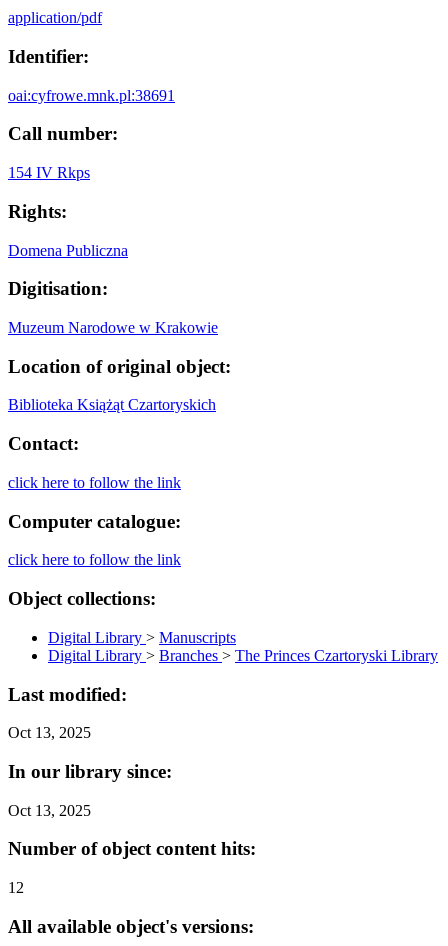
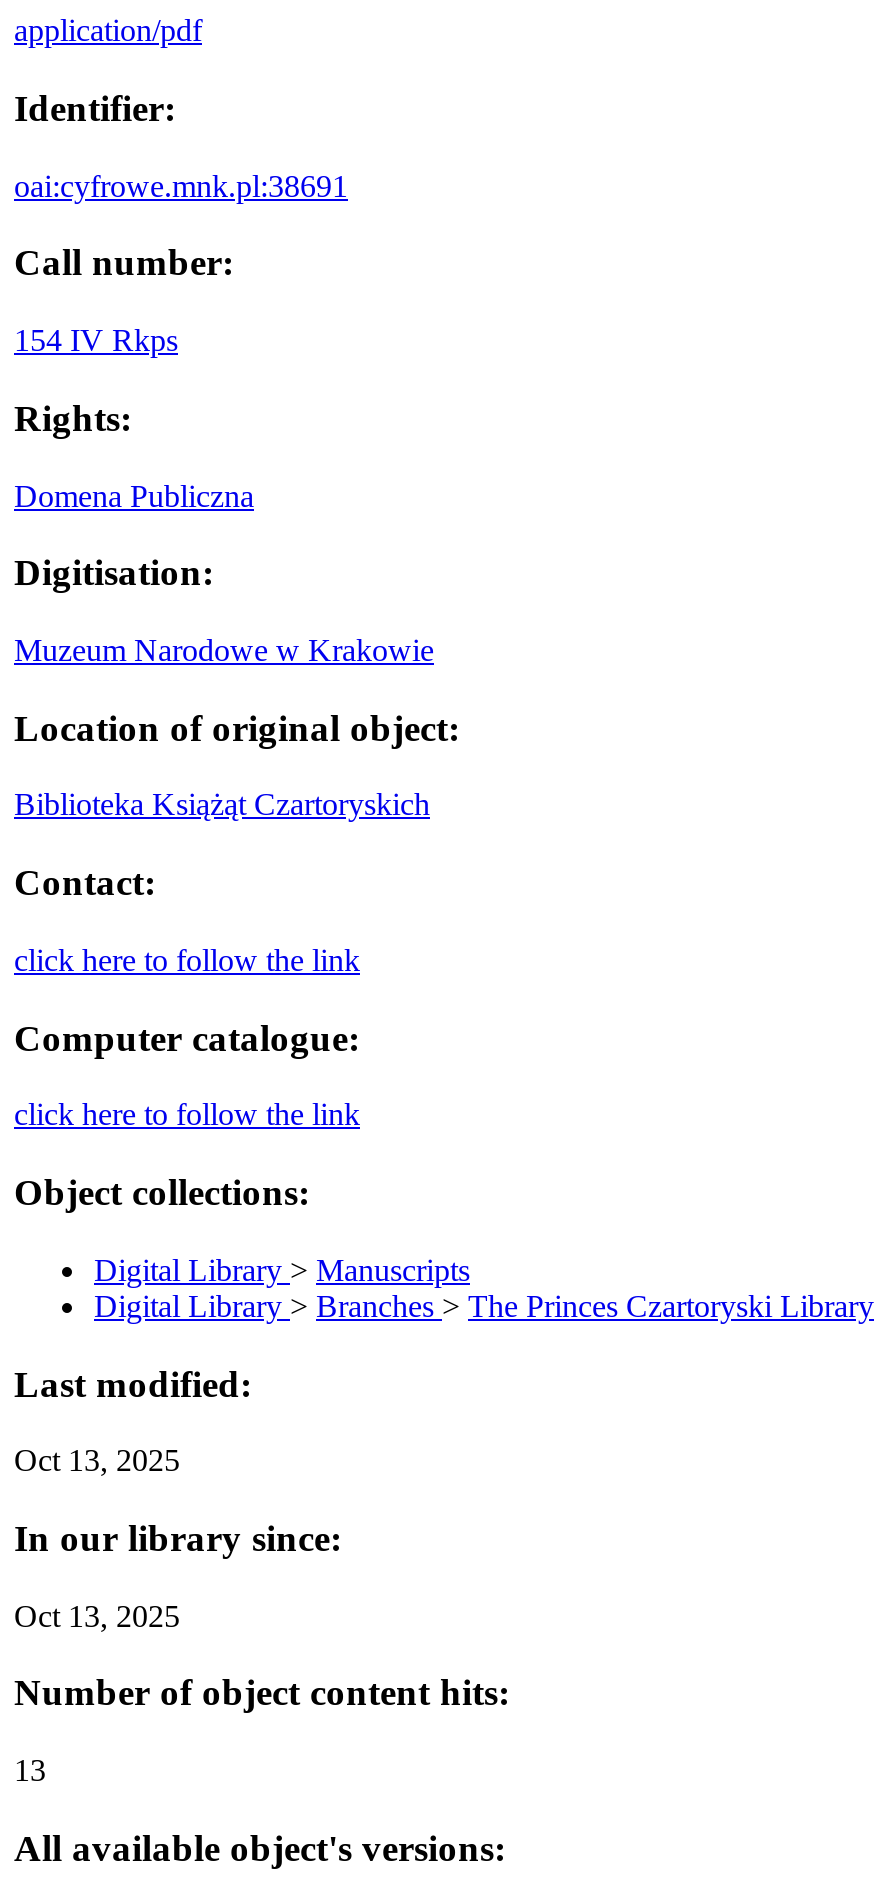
[8,879,24,896] 12 -> [14,1753,46,1787] 13

